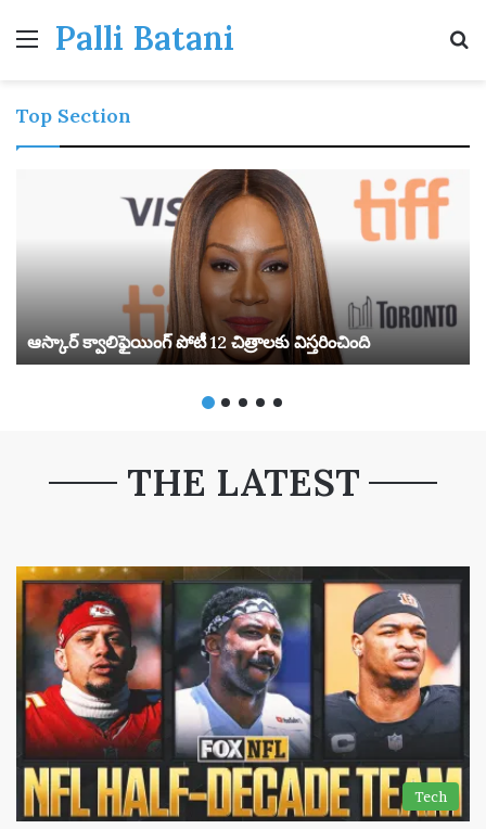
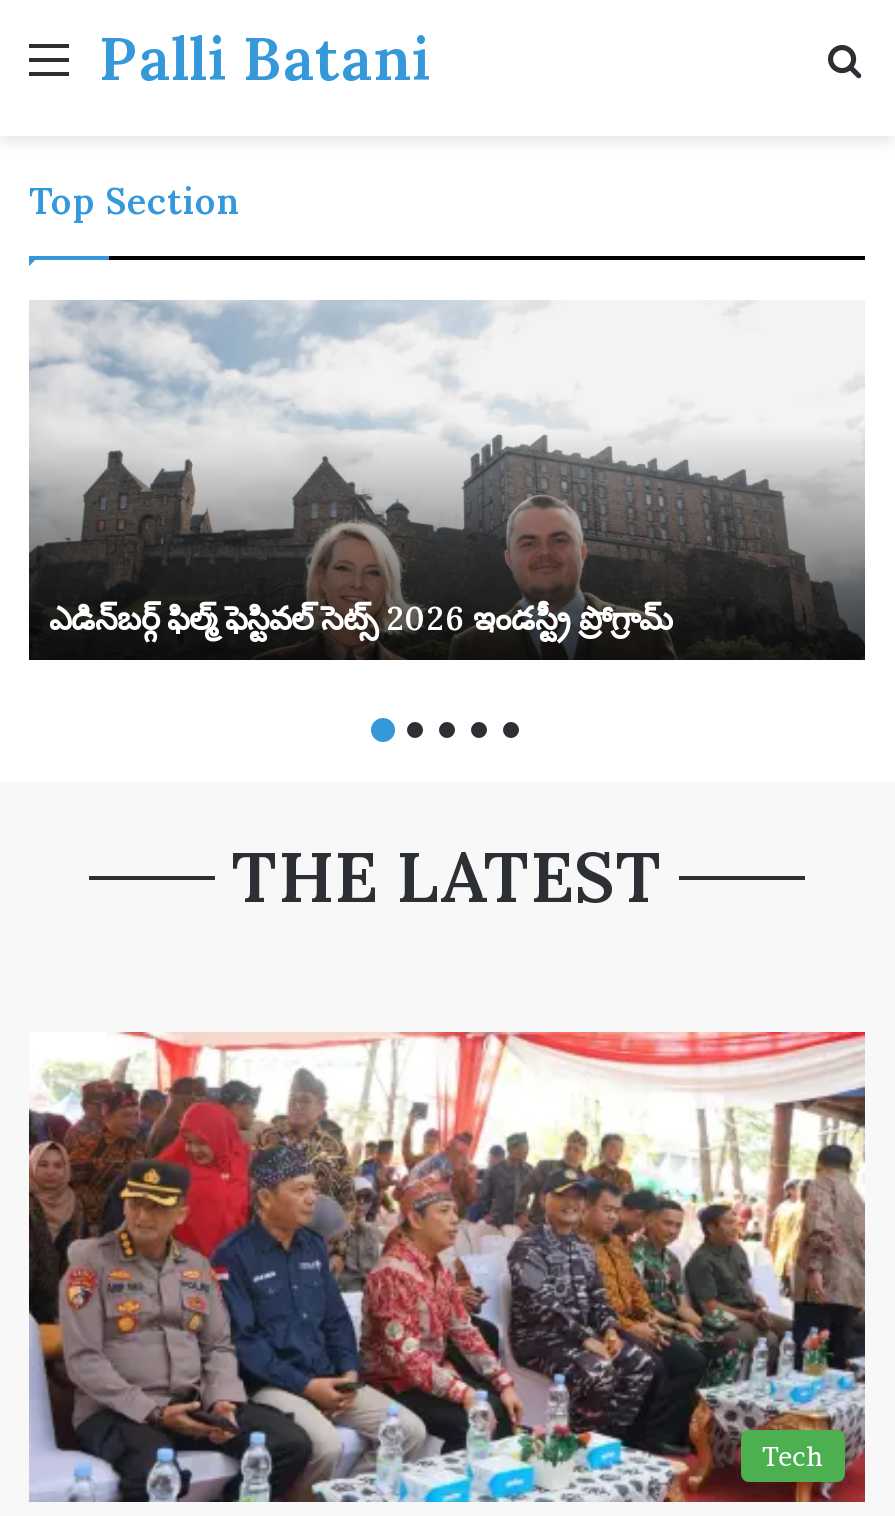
[17,168,470,365] [image] | ఆస్కార్ క్వాలిఫైయింగ్ పోటీ 12 చిత్రాలకు విస్తరించింది -> [29,300,863,658] [image] | ఎడిన్‌బర్గ్ ఫిల్మ్ ఫెస్టివల్ సెట్స్ 2026 ఇండస్ట్రీ ప్రోగ్రామ్
[15,565,471,822] [image] -> [29,1030,867,1504] [image]

